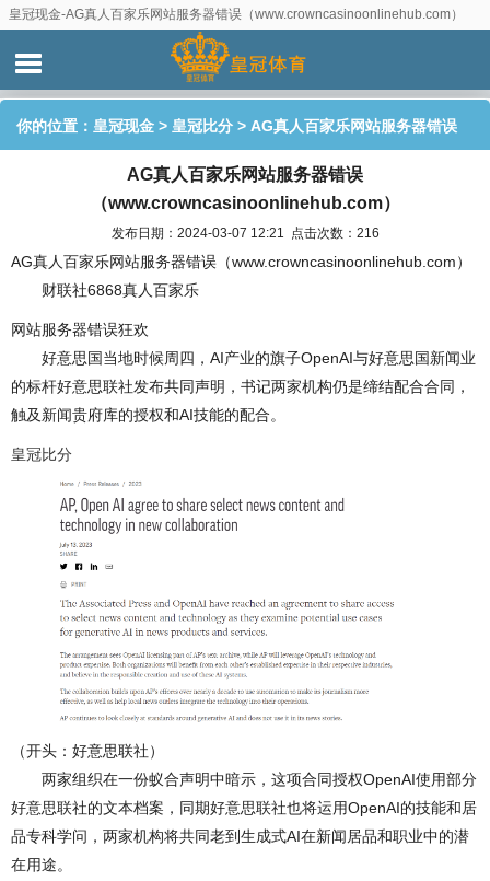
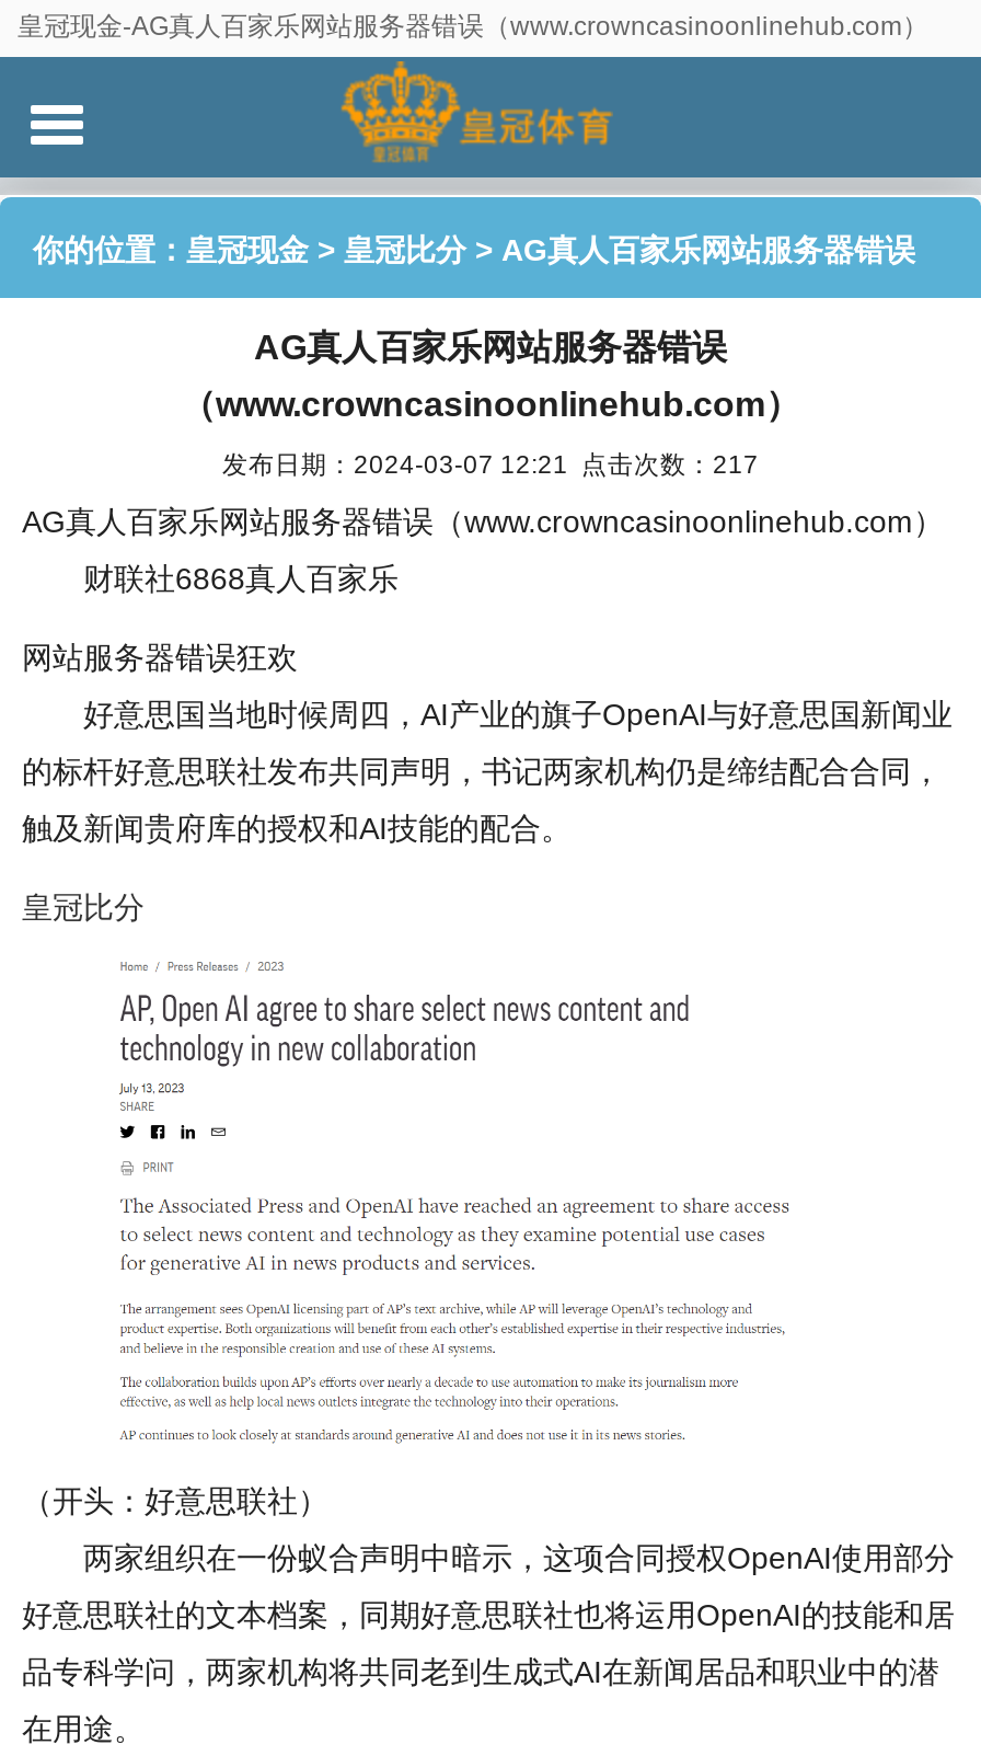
[111,225,379,240] 发布日期：2024-03-07 12:21 点击次数：216 -> [222,449,759,478] 发布日期：2024-03-07 12:21 点击次数：217

